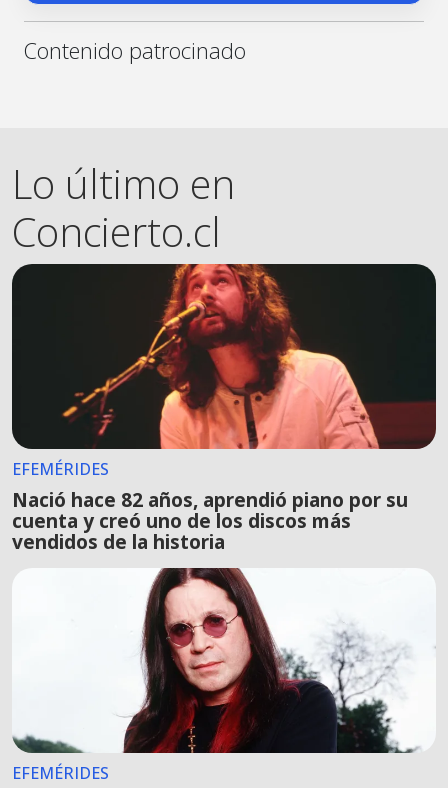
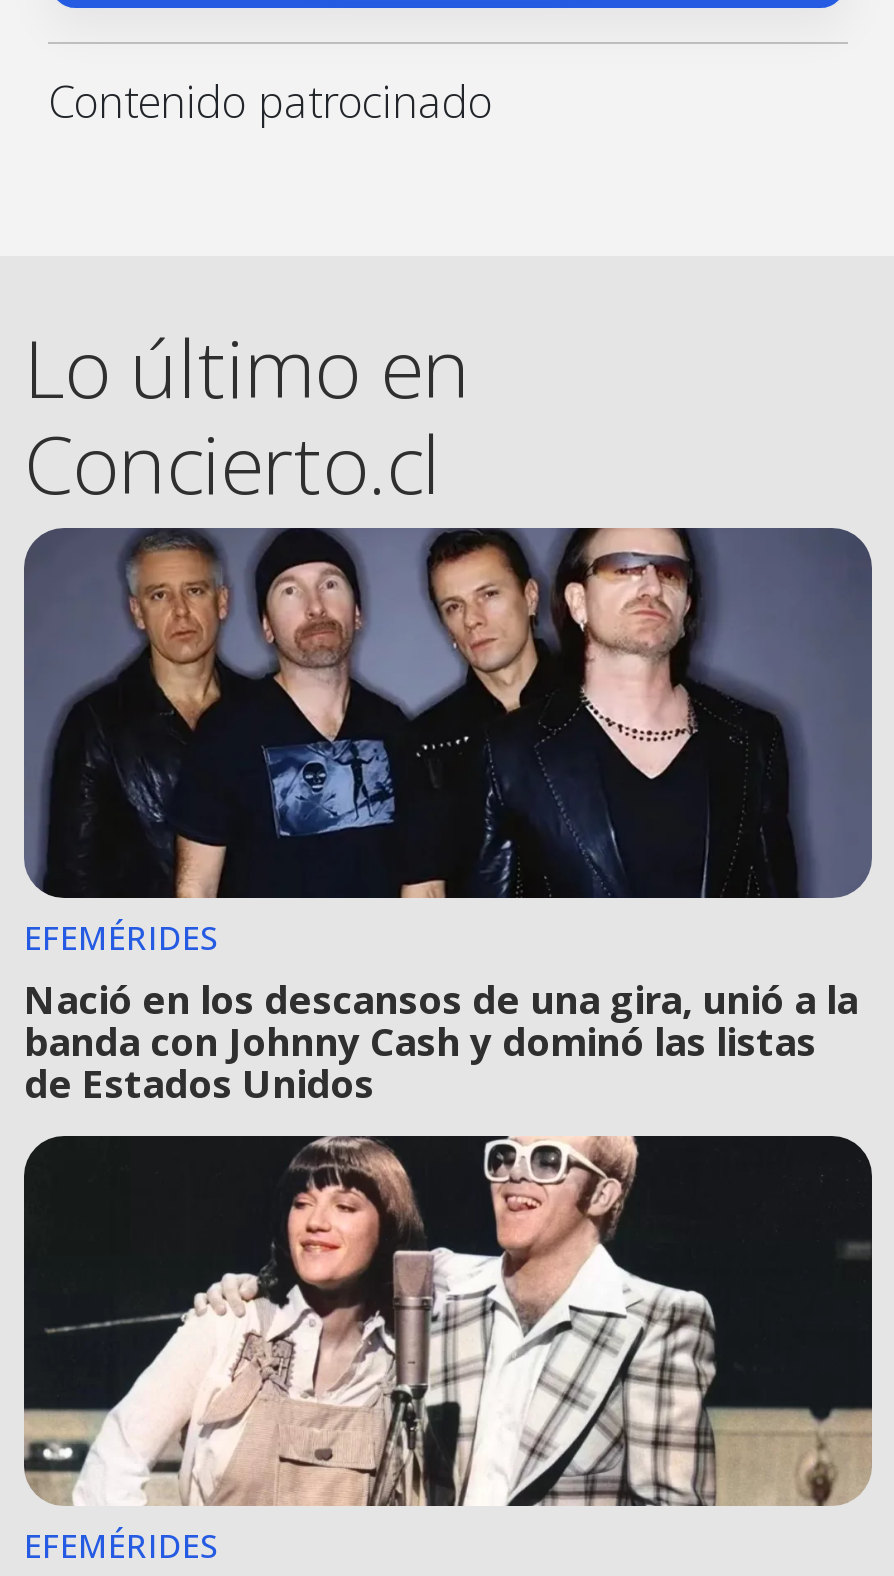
[11,263,436,555] [image] | Nació hace 82 años, aprendió piano por su | cuenta y creó uno de los discos más | vendidos de la historia -> [22,526,872,1110] [image] | Nació en los descansos de una gira, unió a la | banda con Johnny Cash y dominó las listas | de Estados Unidos
[12,567,436,754] [image] -> [22,1134,874,1508] [image]

